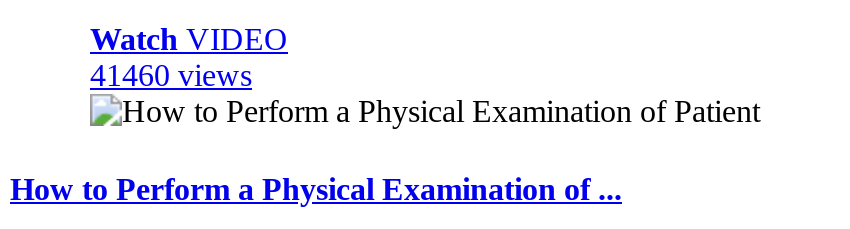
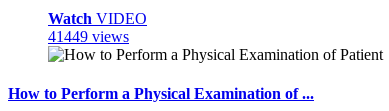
[90,57,252,91] 41460 views -> [48,27,129,44] 41449 views

